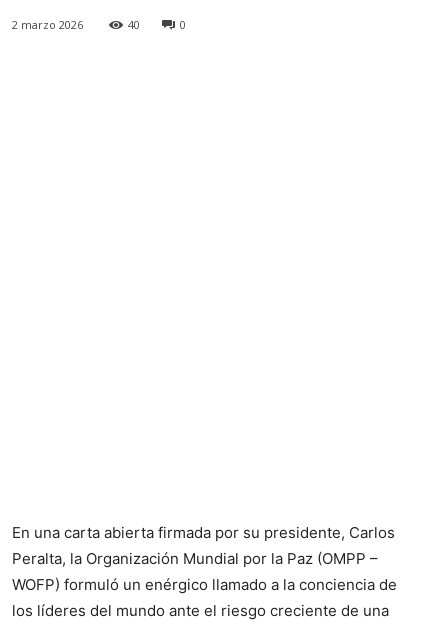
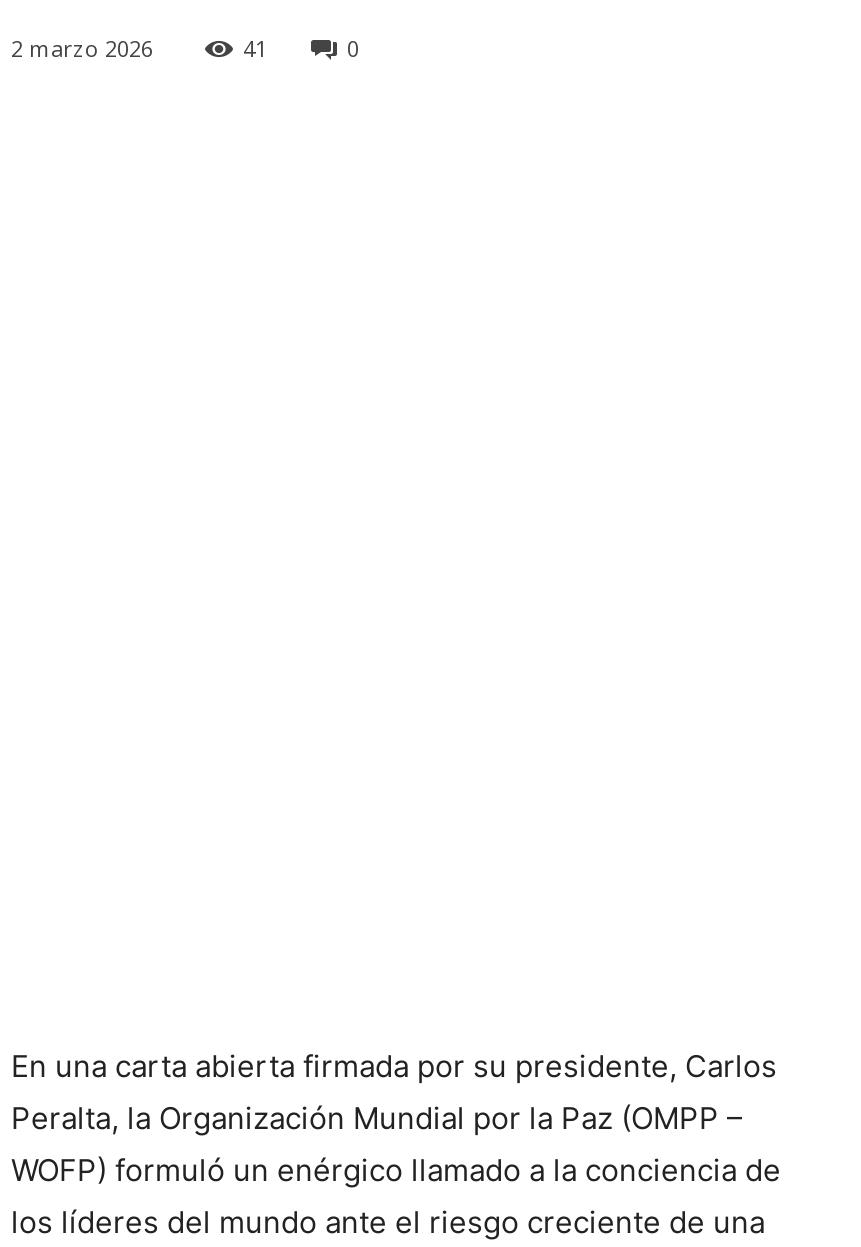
[128,17,140,32] 40 -> [243,34,267,64] 41

